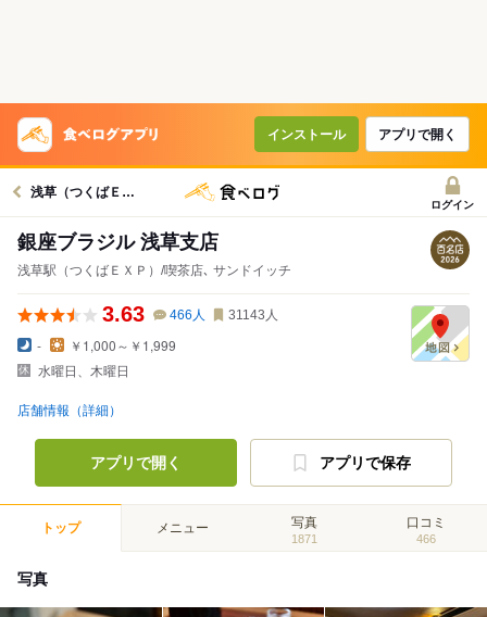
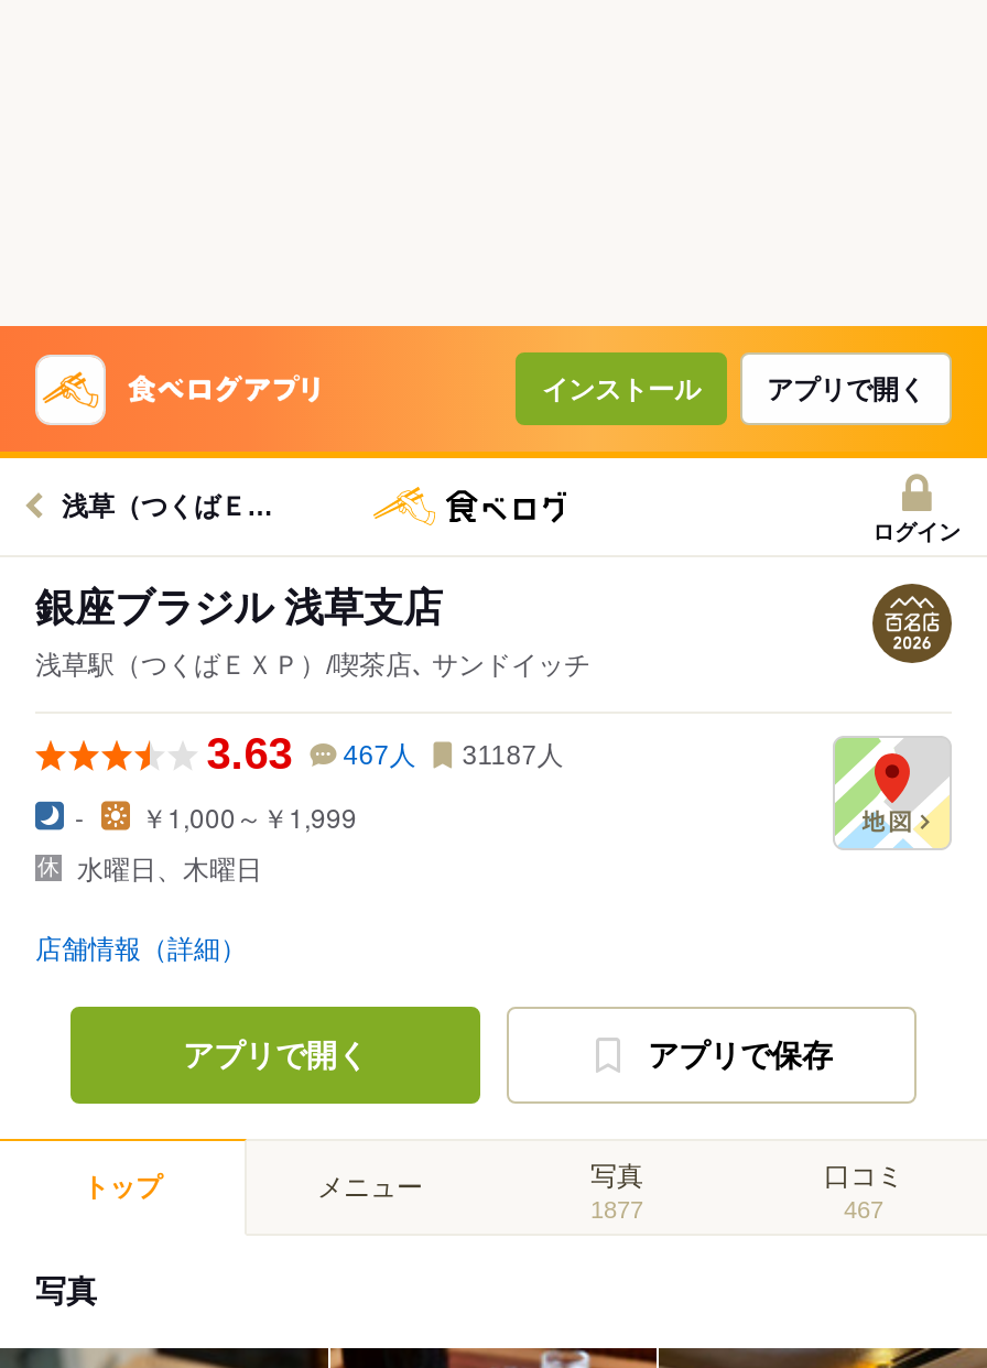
[169,307,205,323] 466人 -> [343,740,416,771] 467人
[228,307,278,323] 31143人 -> [462,740,564,771] 31187人
[291,532,317,545] 1871 -> [590,1196,643,1223] 1877
[416,532,436,545] 466 -> [844,1196,883,1223] 467

